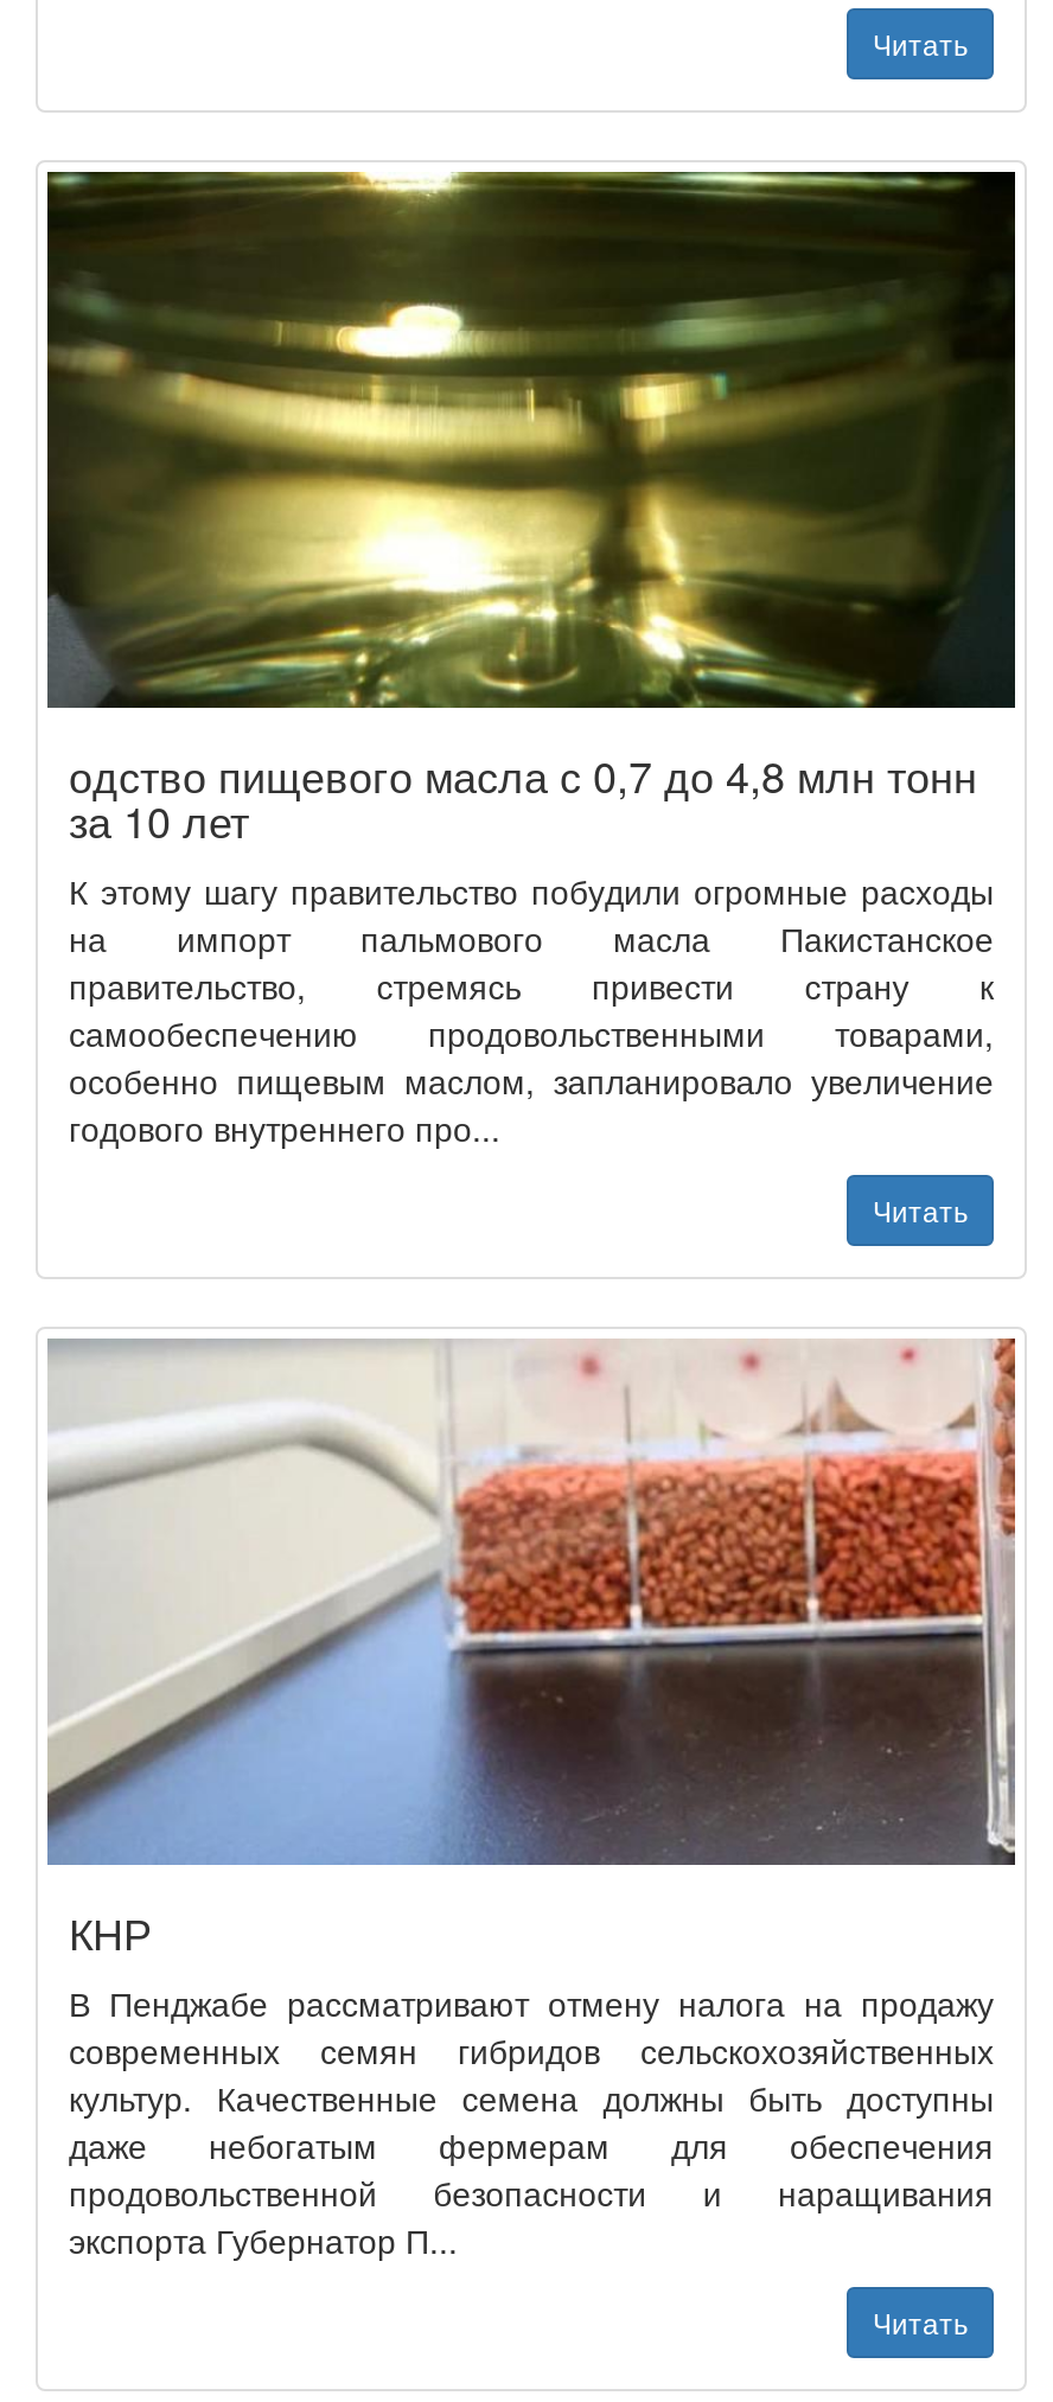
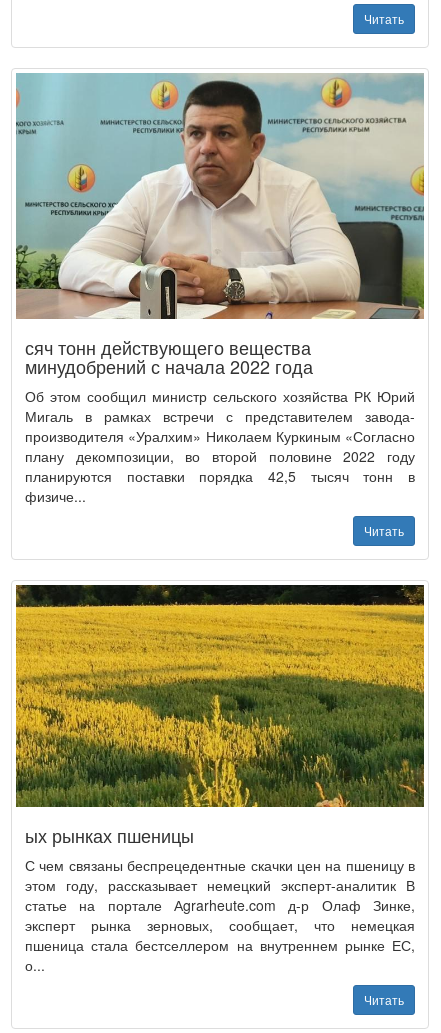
[45,170,1017,1151] [image] | одство пищевого масла с 0,7 до 4,8 млн тонн | за 10 лет | К этому шагу правительство побудили огромные расходы | на импорт пальмового масла Пакистанское | правительство, стремясь привести страну к | самообеспечению продовольственными товарами, | особенно пищевым маслом, запланировало увеличение | годового внутреннего про... -> [15,72,425,506] [image] | сяч тонн действующего вещества | минудобрений с начала 2022 года | Об этом сообщил министр сельского хозяйства РК Юрий | Мигаль в рамках встречи с представителем завода- | производителя «Уралхим» Николаем Куркиным «Согласно | плану декомпозиции, во второй половине 2022 году | планируются поставки порядка 42,5 тысяч тонн в | физиче...
[45,1336,1017,2264] [image] | КНР | В Пенджабе рассматривают отмену налога на продажу | современных семян гибридов сельскохозяйственных | культур. Качественные семена должны быть доступны | даже небогатым фермерам для обеспечения | продовольственной безопасности и наращивания | экспорта Губернатор П... -> [15,584,425,974] [image] | ых рынках пшеницы | С чем связаны беспрецедентные скачки цен на пшеницу в | этом году, рассказывает немецкий эксперт-аналитик В | статье на портале Аgrarheute.com д-р Олаф Зинке, | эксперт рынка зерновых, сообщает, что немецкая | пшеница стала бестселлером на внутреннем рынке ЕС, | о...

